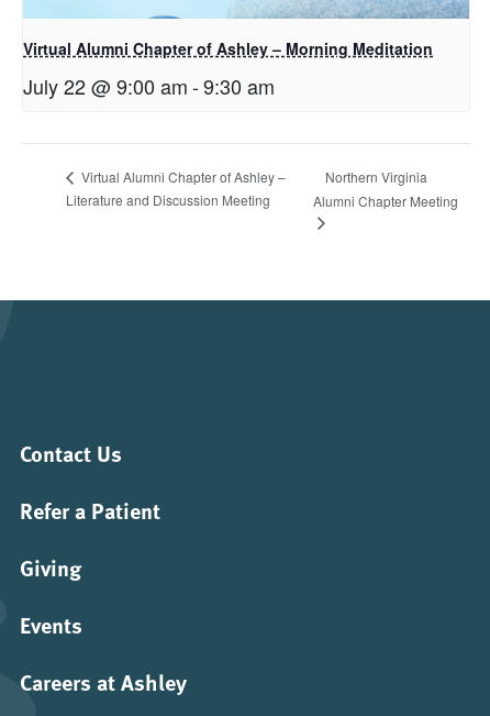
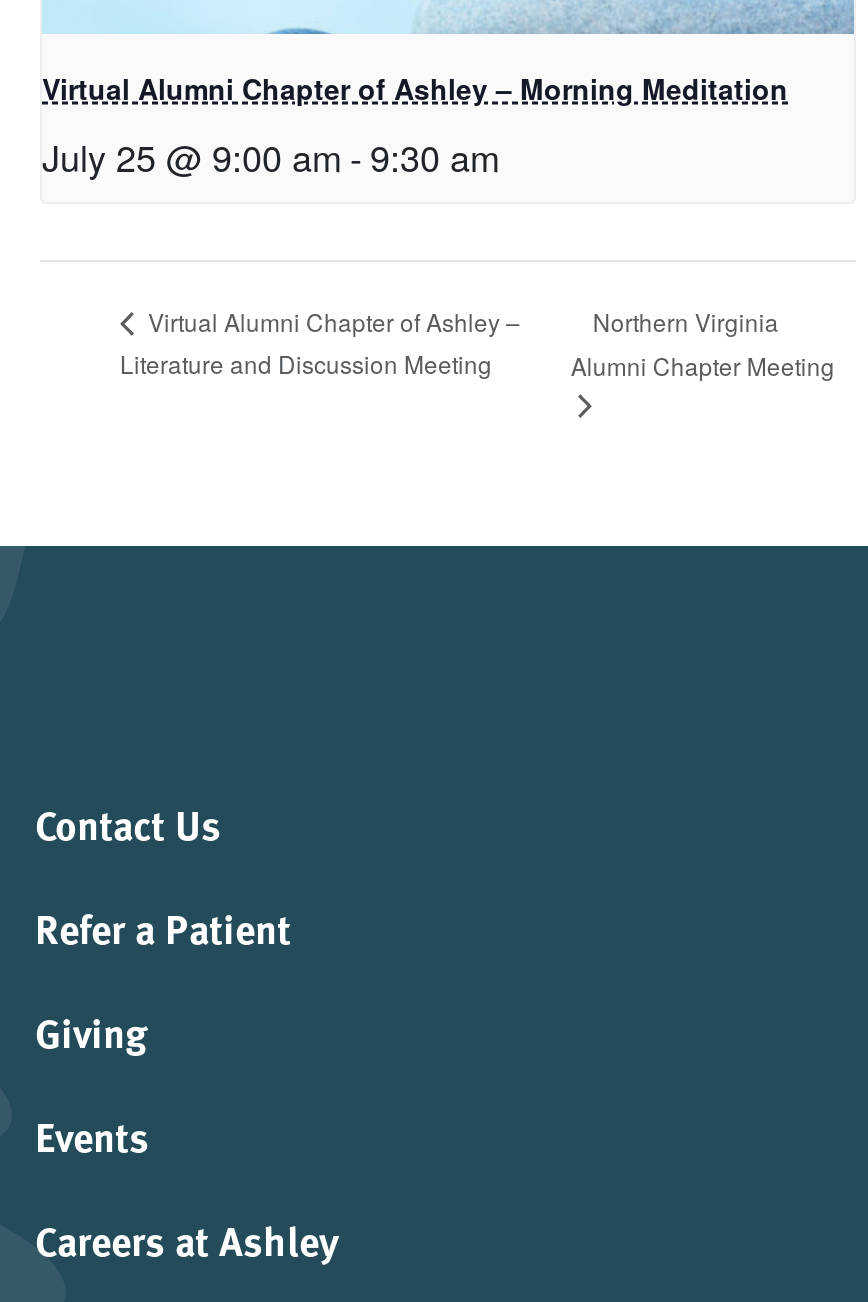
[23,72,275,100] July 22 @ 9:00 am - 9:30 am -> [42,131,500,183] July 25 @ 9:00 am - 9:30 am

